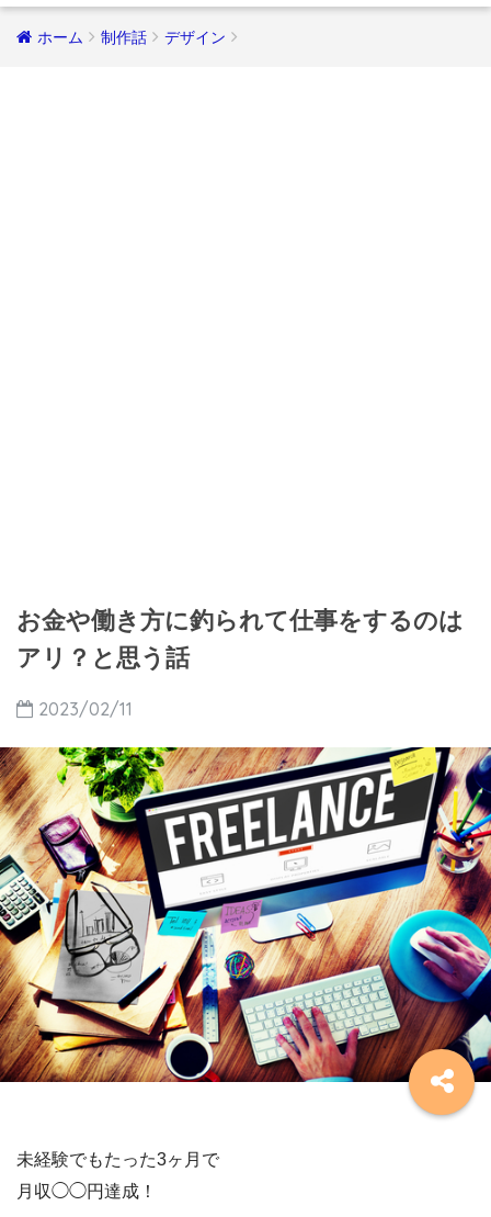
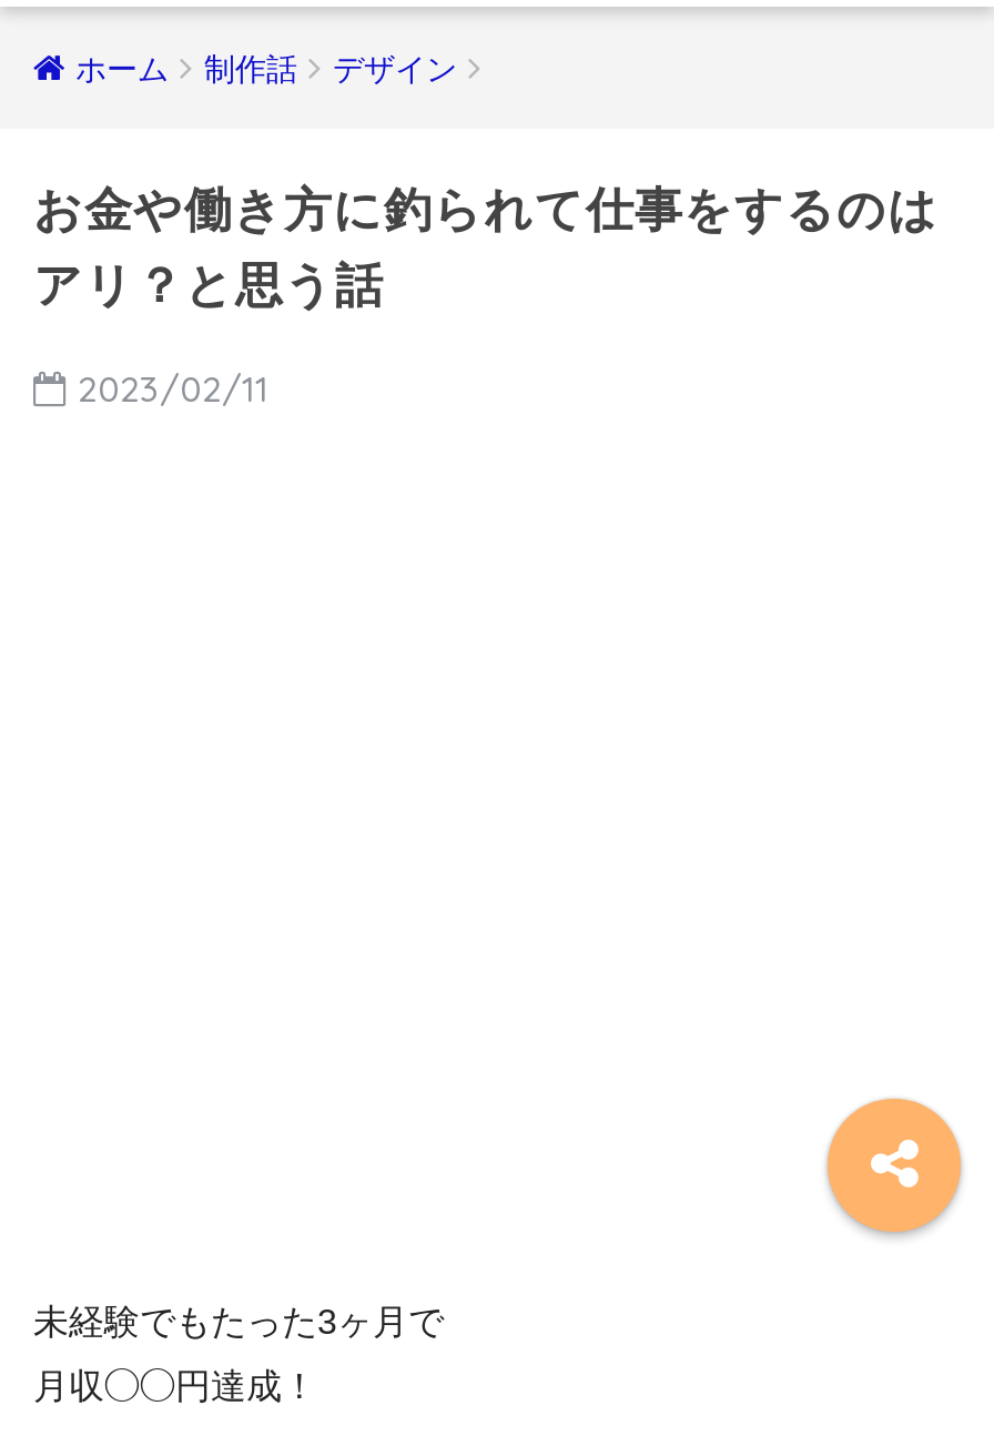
[3,746,488,1083] [image] -> none

